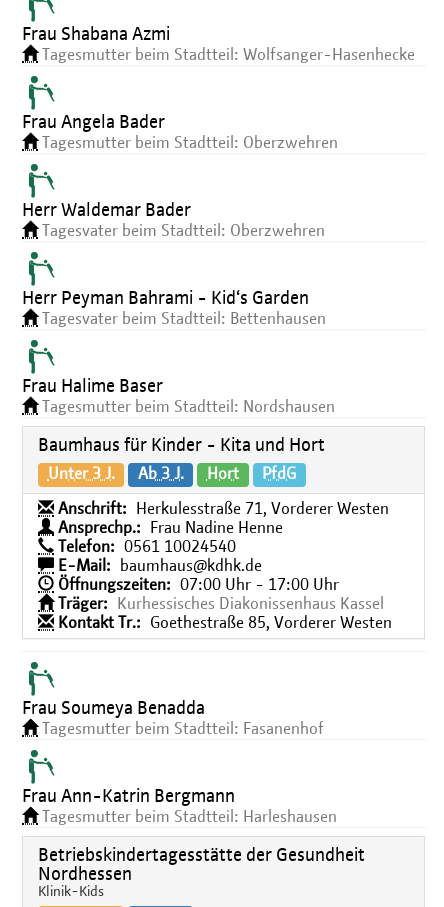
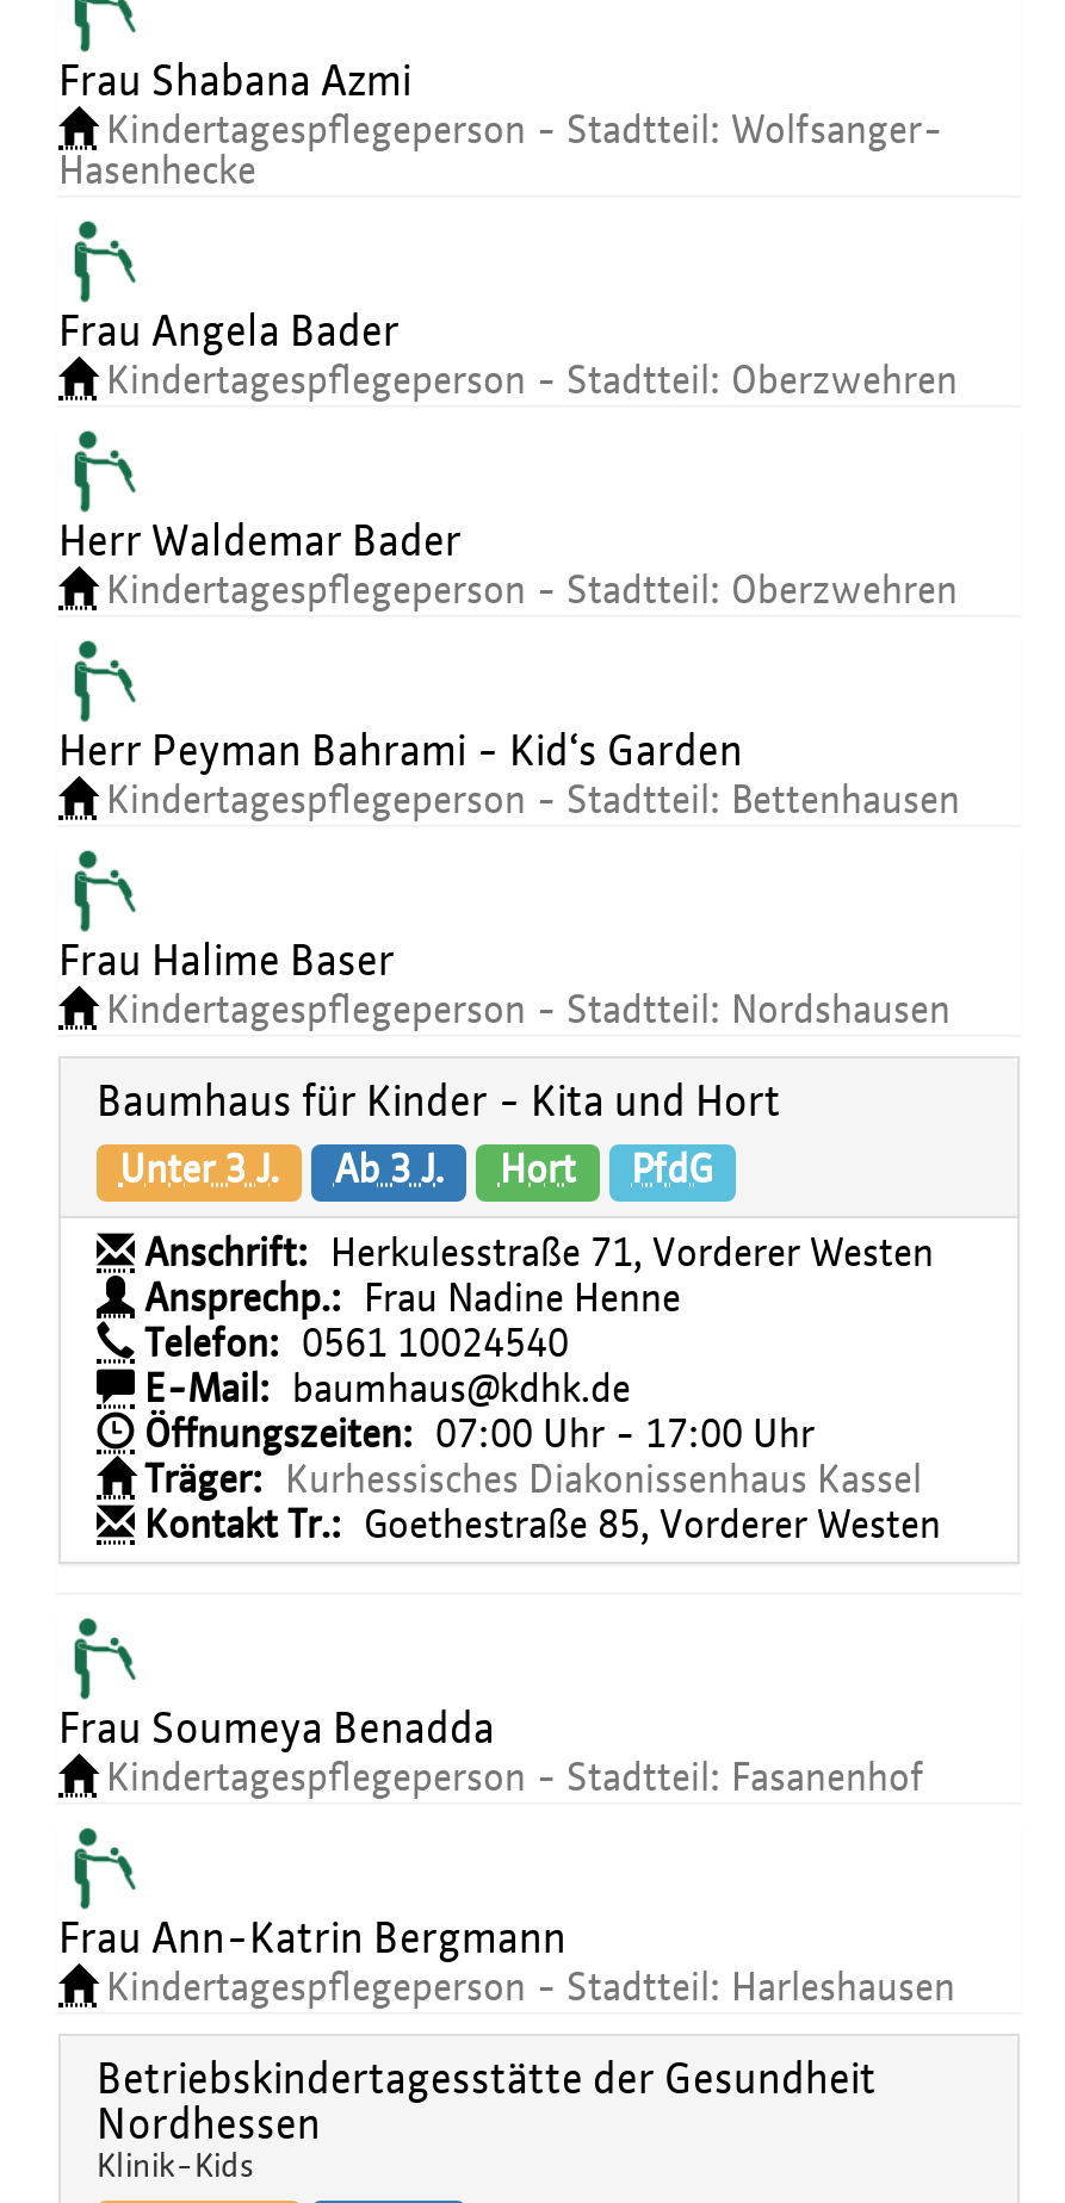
[42,47,415,63] Tagesmutter beim Stadtteil: Wolfsanger-Hasenhecke -> [58,113,943,191] Kindertagespflegeperson - Stadtteil: Wolfsanger- | Hasenhecke
[42,135,338,151] Tagesmutter beim Stadtteil: Oberzwehren -> [106,363,958,401] Kindertagespflegeperson - Stadtteil: Oberzwehren
[42,223,325,239] Tagesvater beim Stadtteil: Oberzwehren -> [106,573,958,611] Kindertagespflegeperson - Stadtteil: Oberzwehren
[42,311,326,327] Tagesvater beim Stadtteil: Bettenhausen -> [106,783,960,821] Kindertagespflegeperson - Stadtteil: Bettenhausen
[42,399,335,415] Tagesmutter beim Stadtteil: Nordshausen -> [106,993,951,1031] Kindertagespflegeperson - Stadtteil: Nordshausen
[42,721,324,737] Tagesmutter beim Stadtteil: Fasanenhof -> [106,1760,924,1798] Kindertagespflegeperson - Stadtteil: Fasanenhof
[42,809,337,825] Tagesmutter beim Stadtteil: Harleshausen -> [106,1970,955,2008] Kindertagespflegeperson - Stadtteil: Harleshausen

